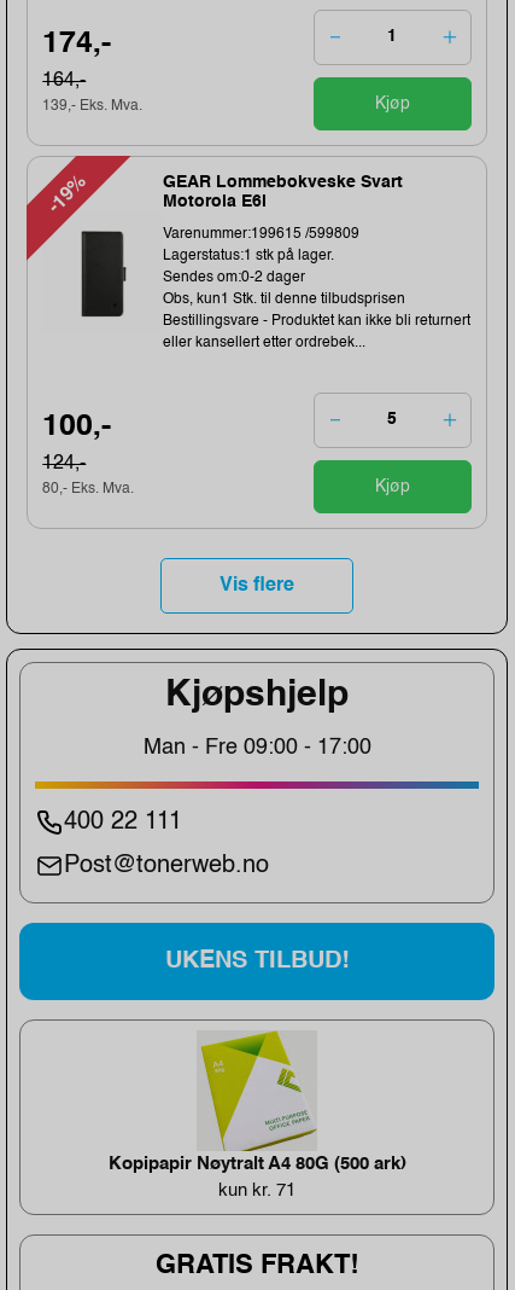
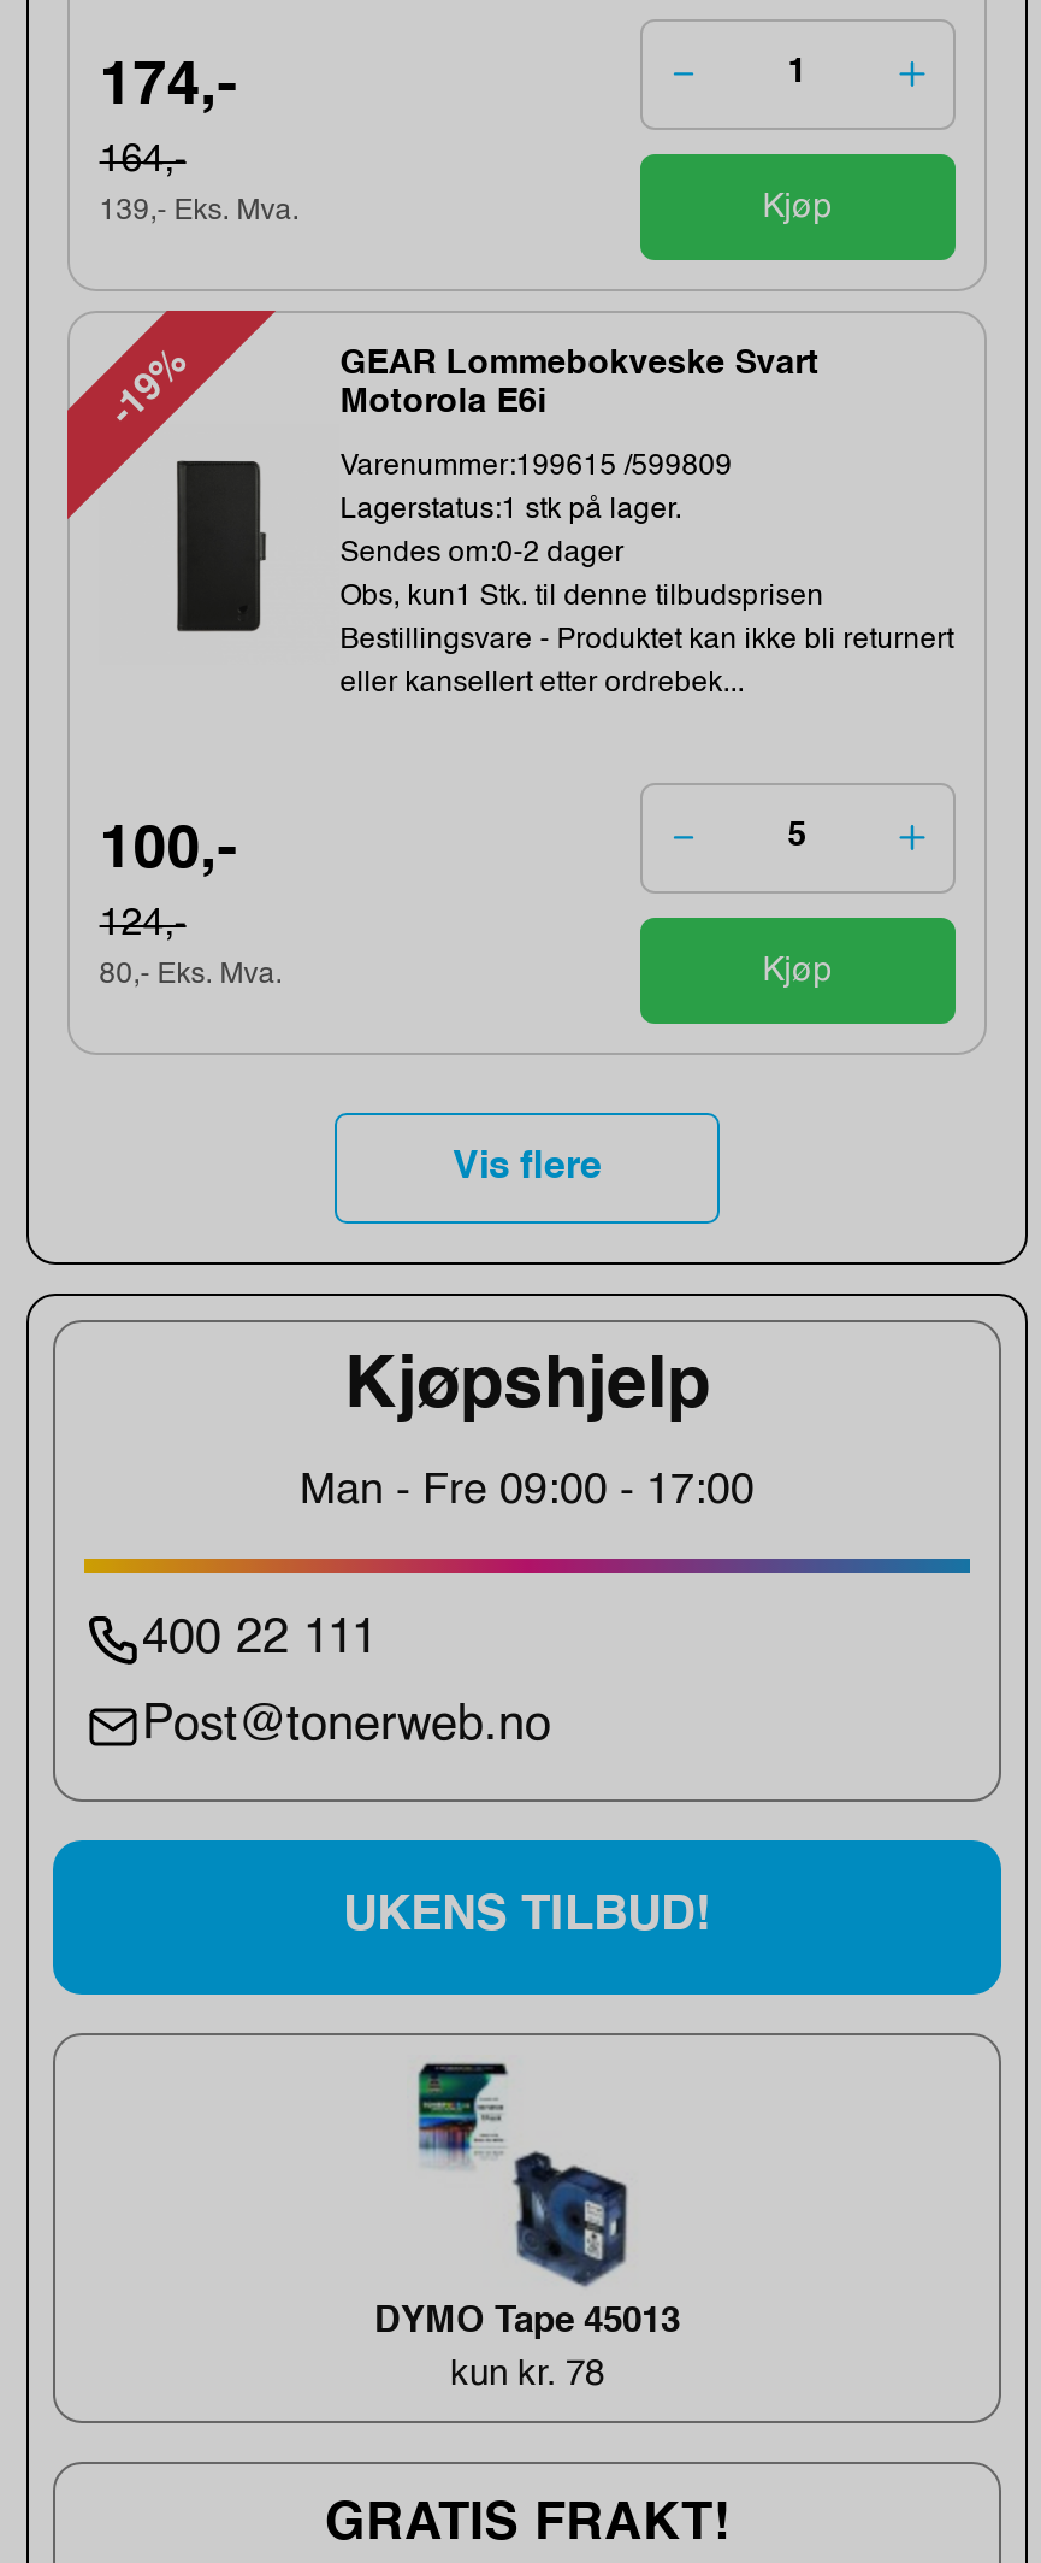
[108,1029,406,1173] [image] | Kopipapir Nøytralt A4 80G (500 ark) -> [374,2057,680,2339] [image] | DYMO Tape 45013
[218,1181,295,1199] kun kr. 71 -> [450,2356,604,2392] kun kr. 78

